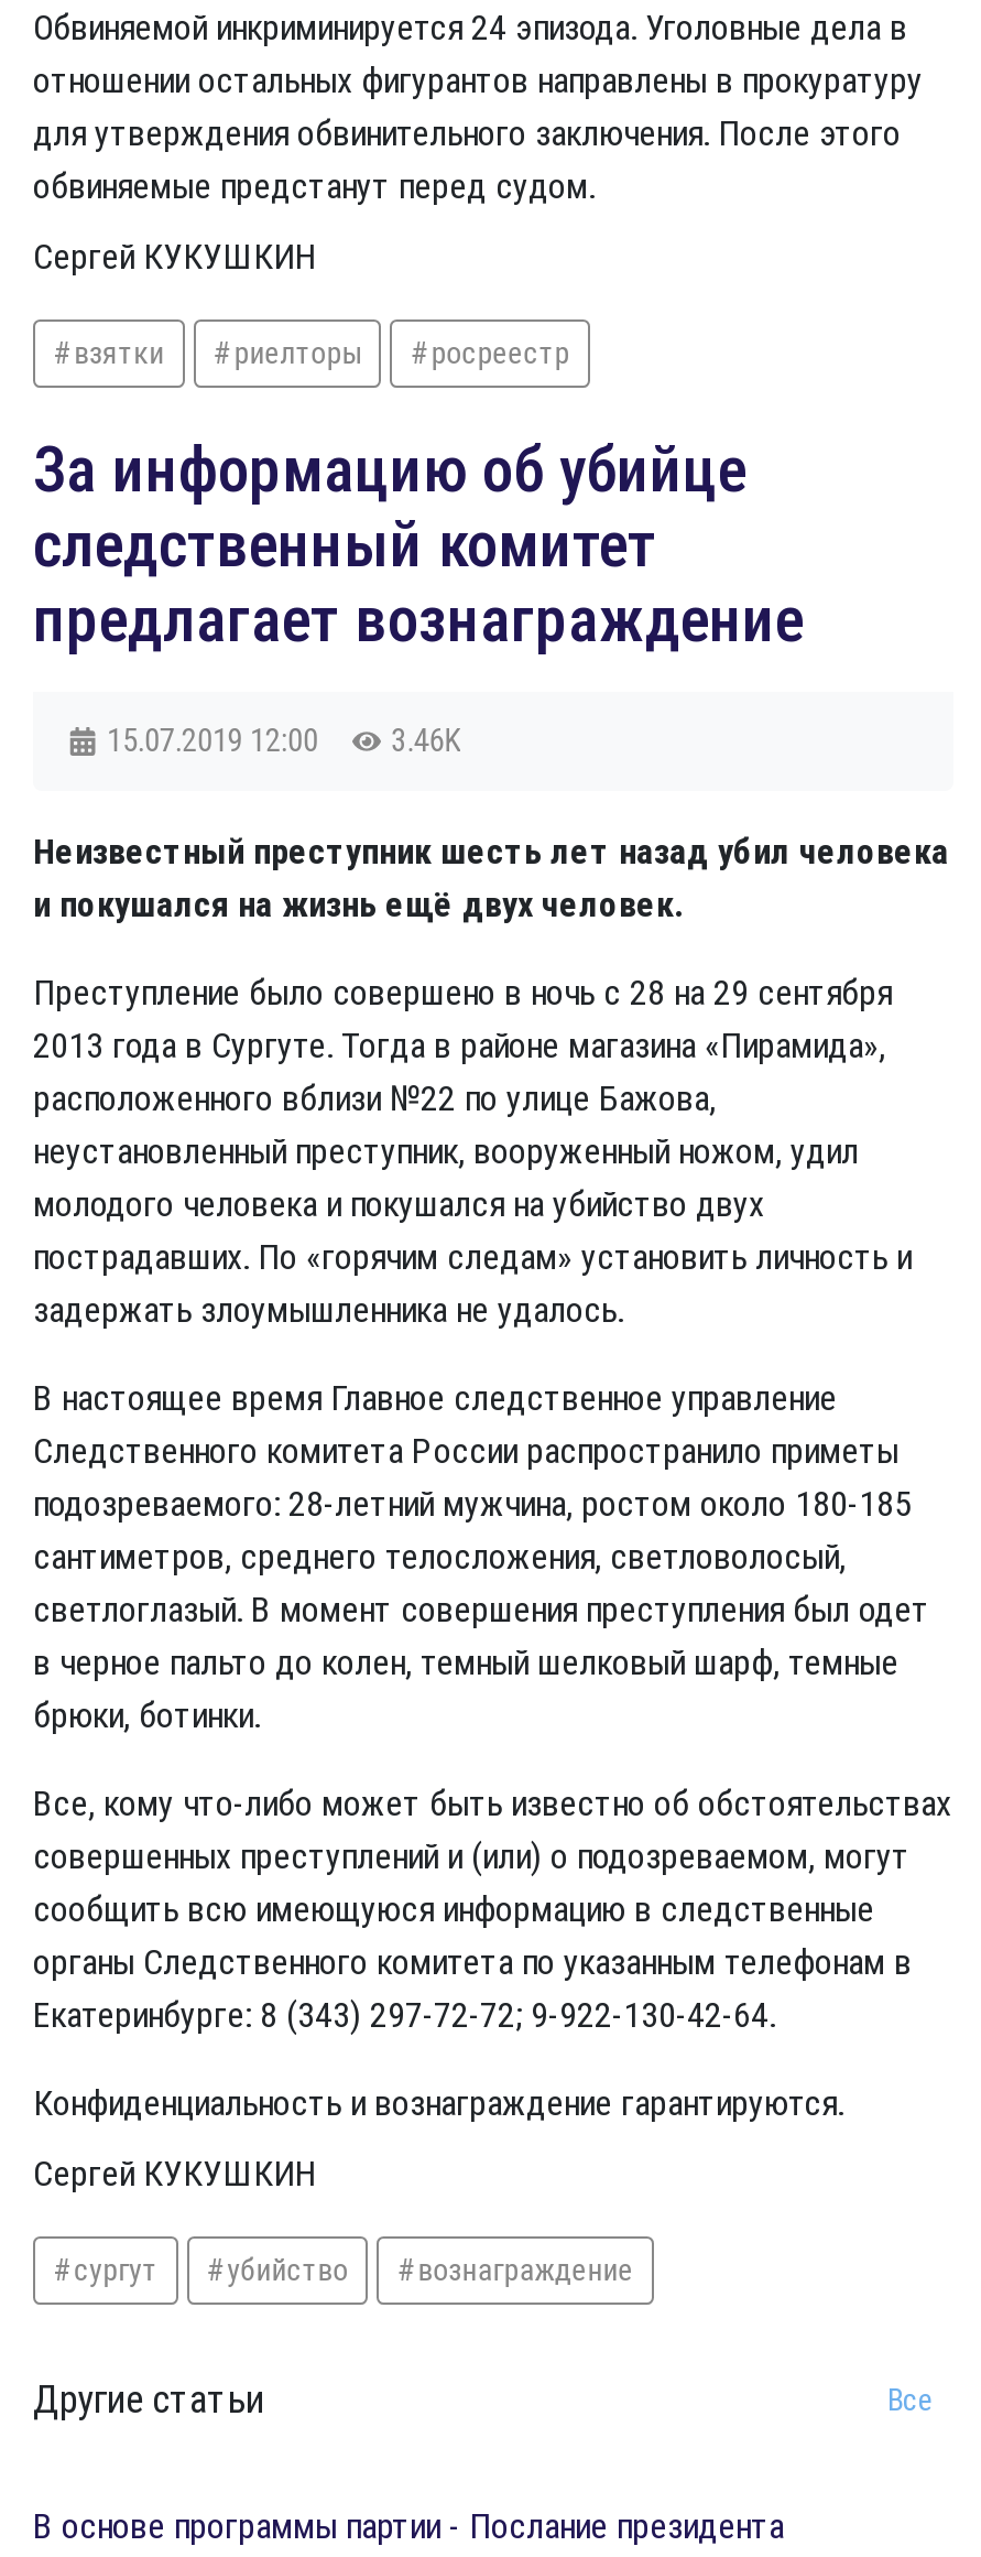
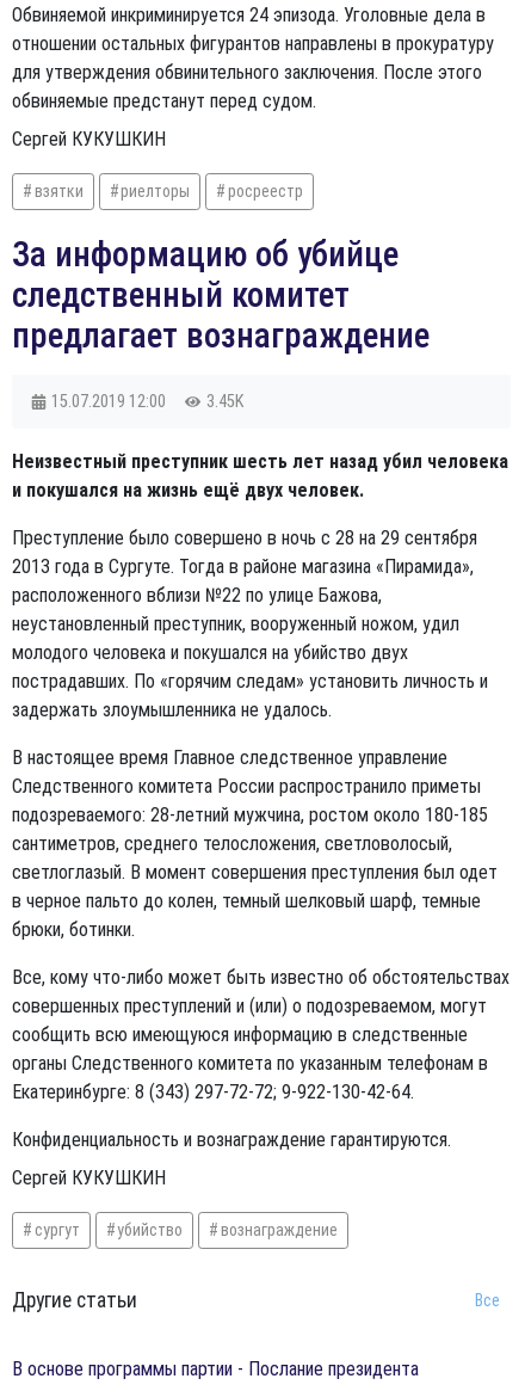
[107,723,460,760] 15.07.2019 12:00 3.46K -> [52,392,243,412] 15.07.2019 12:00 3.45K

